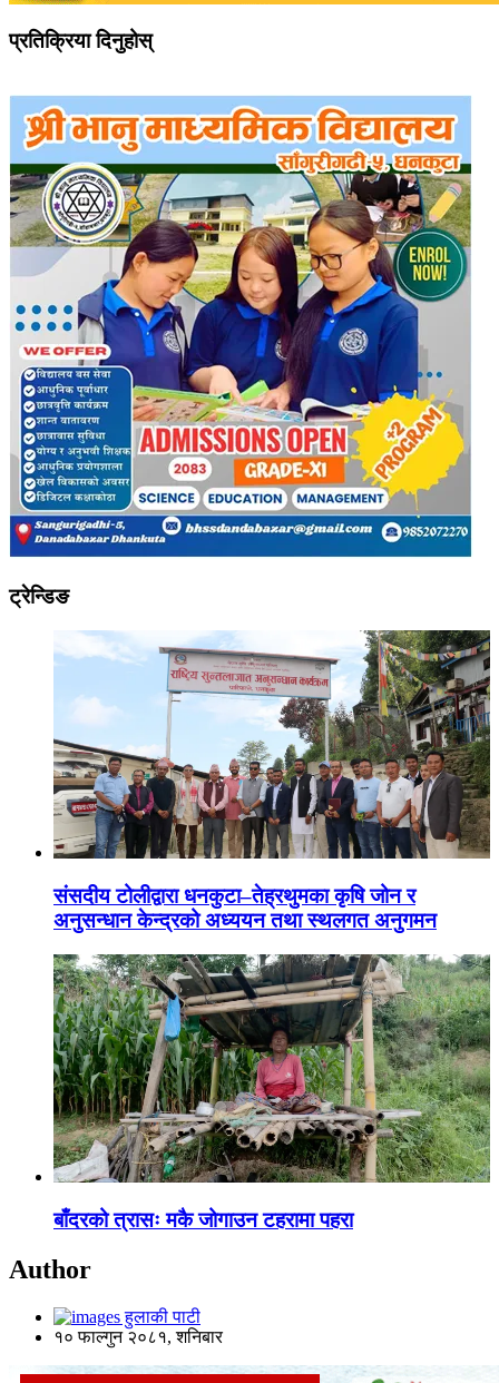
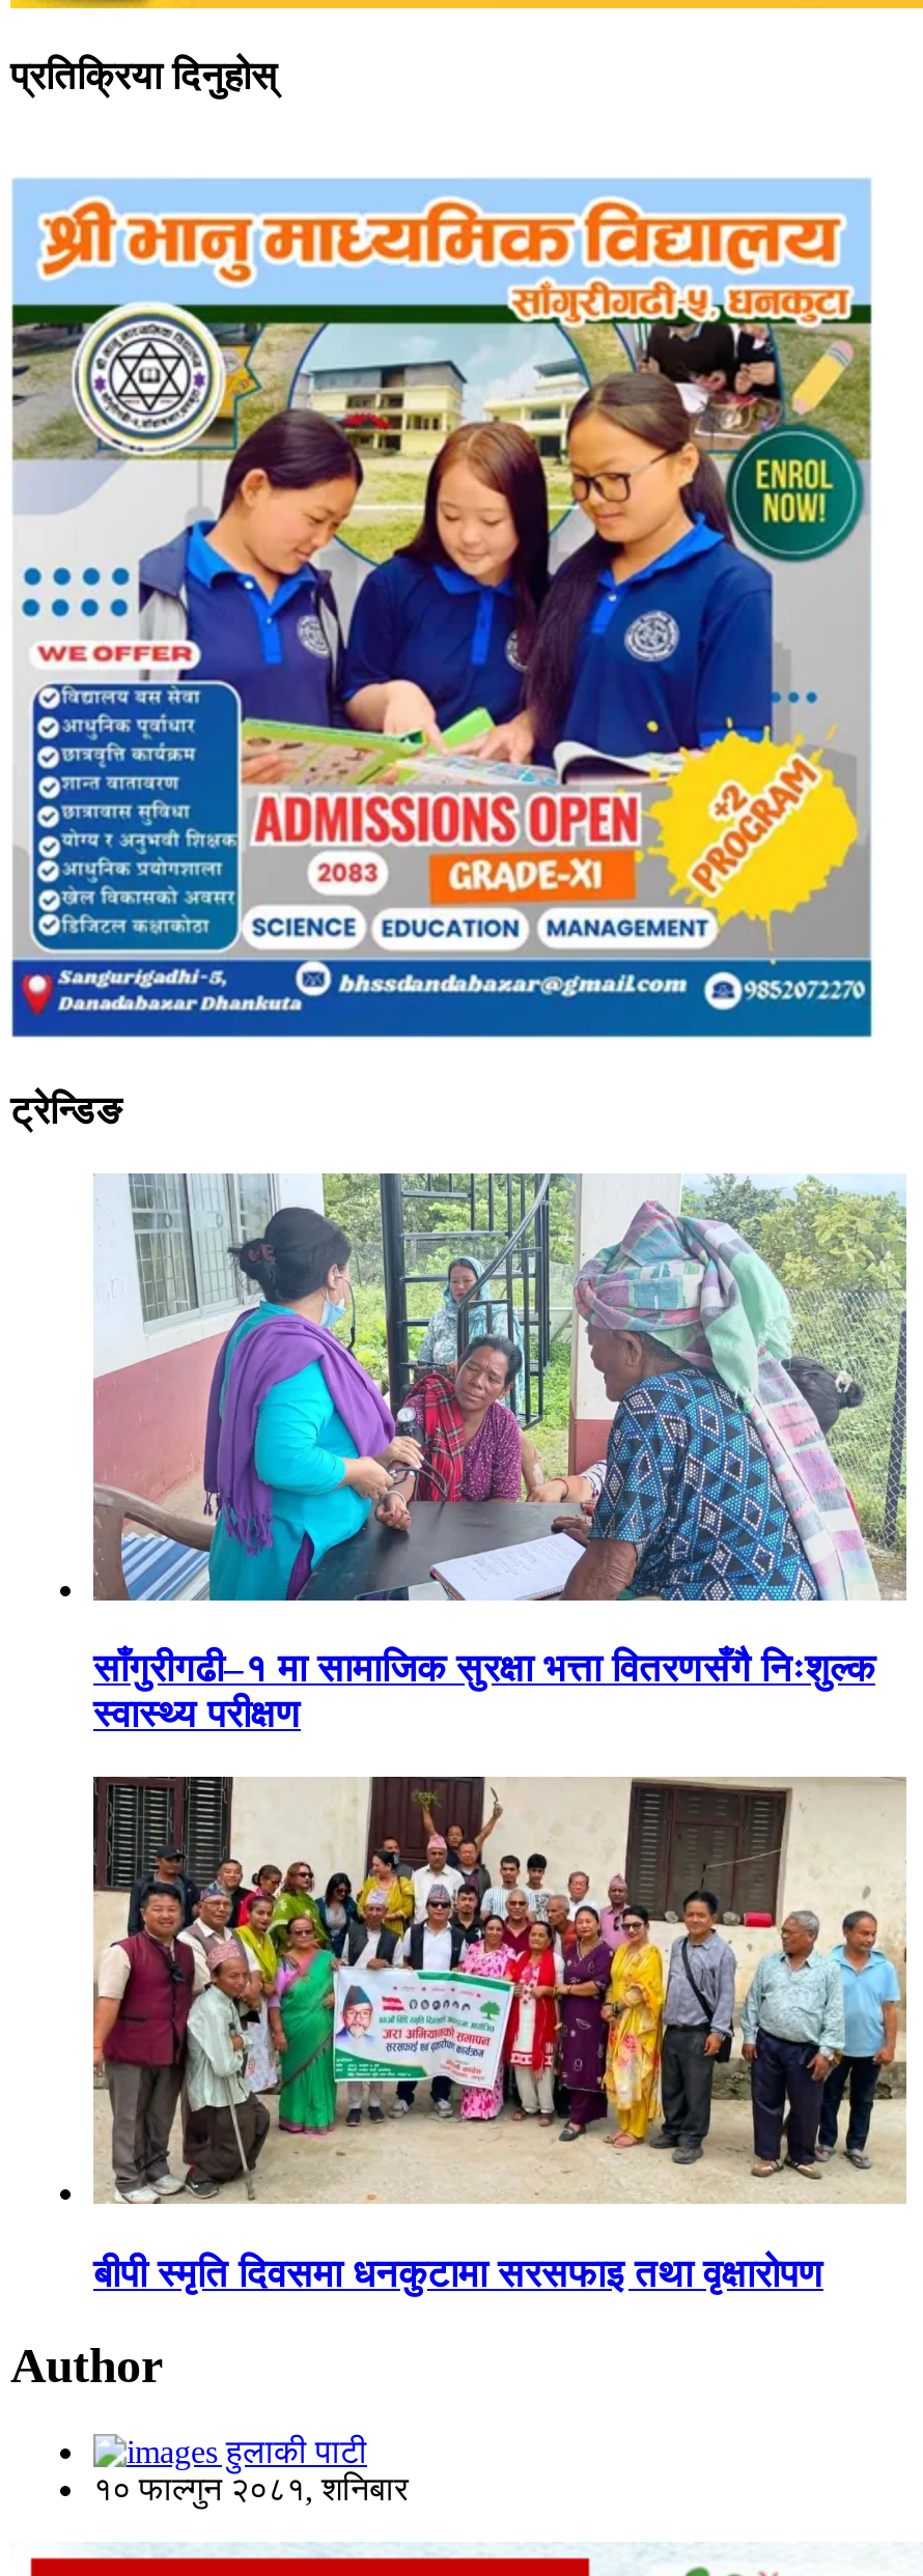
[53,629,491,932] [image] | संसदीय टोलीद्वारा धनकुटा–तेह्रथुमका कृषि जोन र | अनुसन्धान केन्द्रको अध्ययन तथा स्थलगत अनुगमन -> [93,1171,906,1736] [image] | साँगुरीगढी–१ मा सामाजिक सुरक्षा भत्ता वितरणसँगै निःशुल्क | स्वास्थ्य परीक्षण
[52,953,491,1232] [image] | बाँदरको त्रासः मकै जोगाउन टहरामा पहरा -> [91,1773,906,2294] [image] | बीपी स्मृति दिवसमा धनकुटामा सरसफाइ तथा वृक्षारोपण

